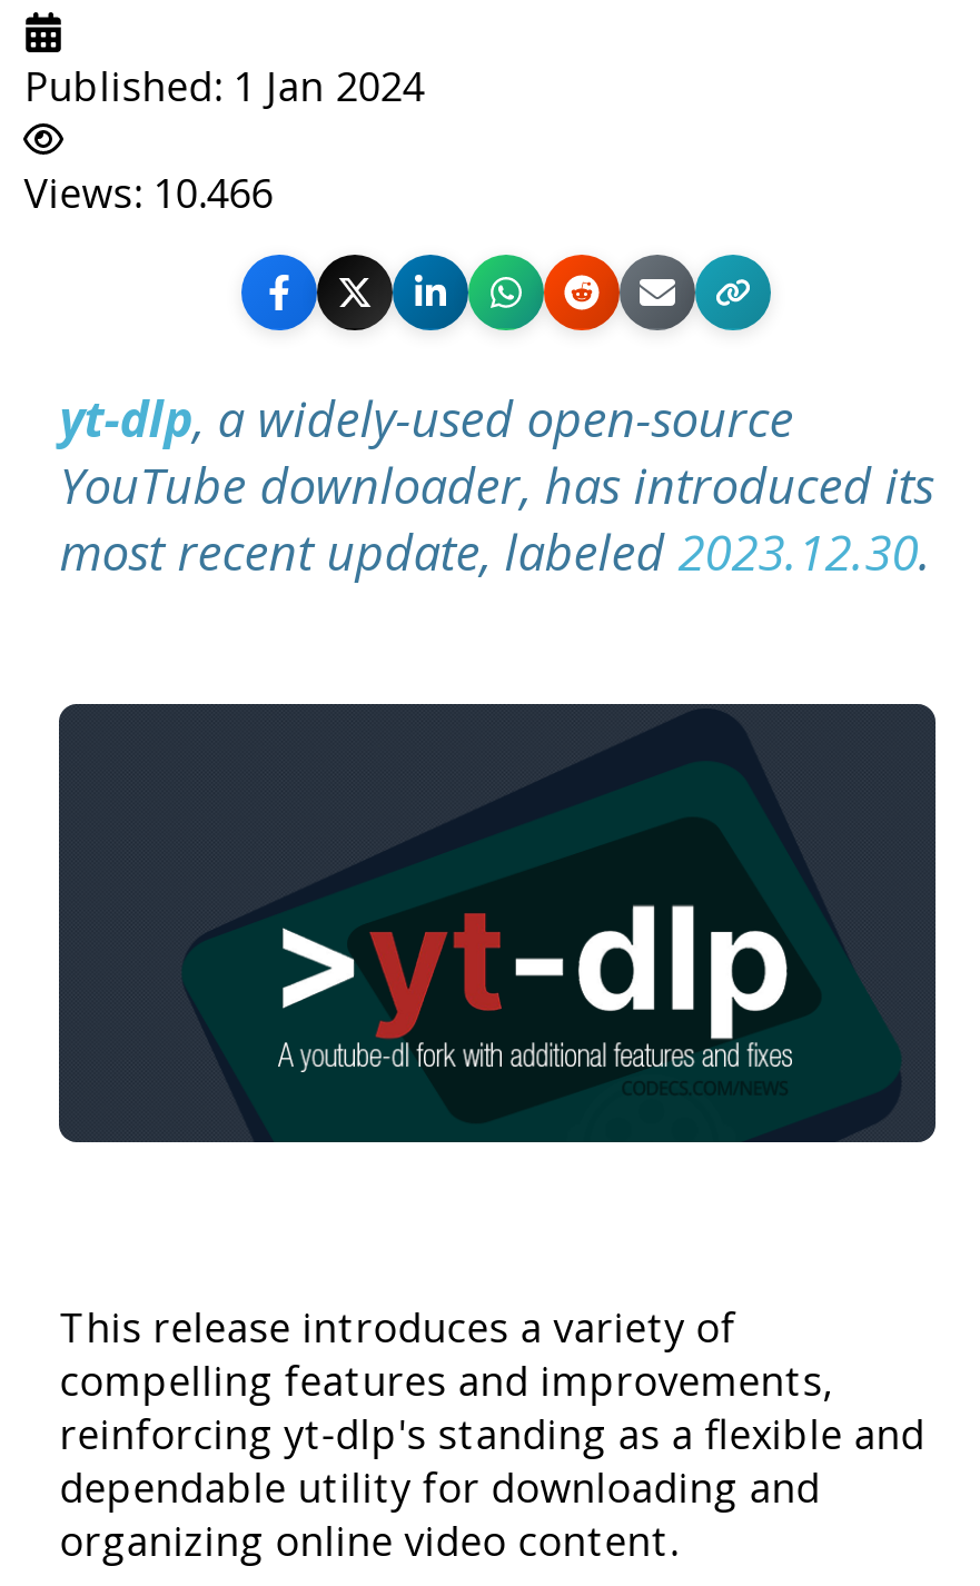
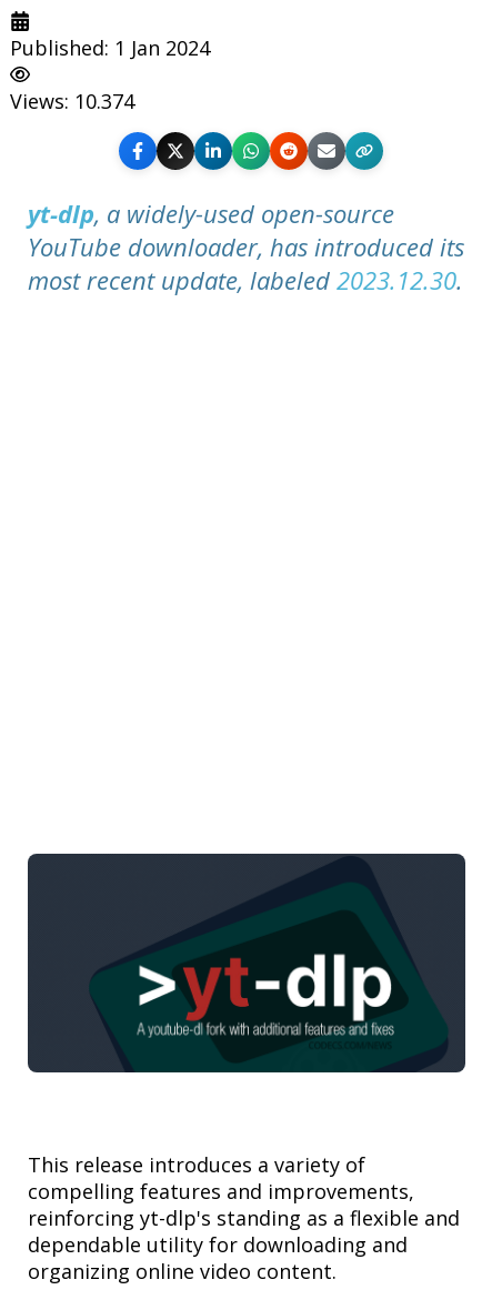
[24,166,273,219] Views: 10.466 -> [10,88,135,114] Views: 10.374

